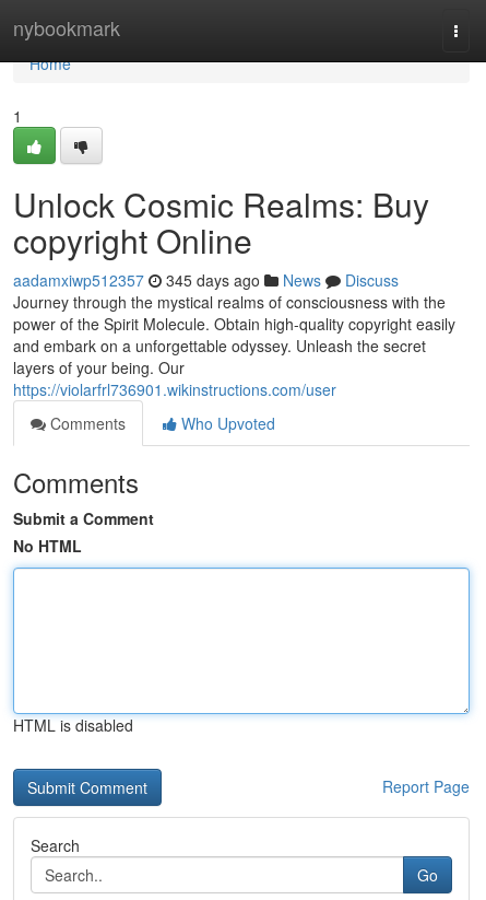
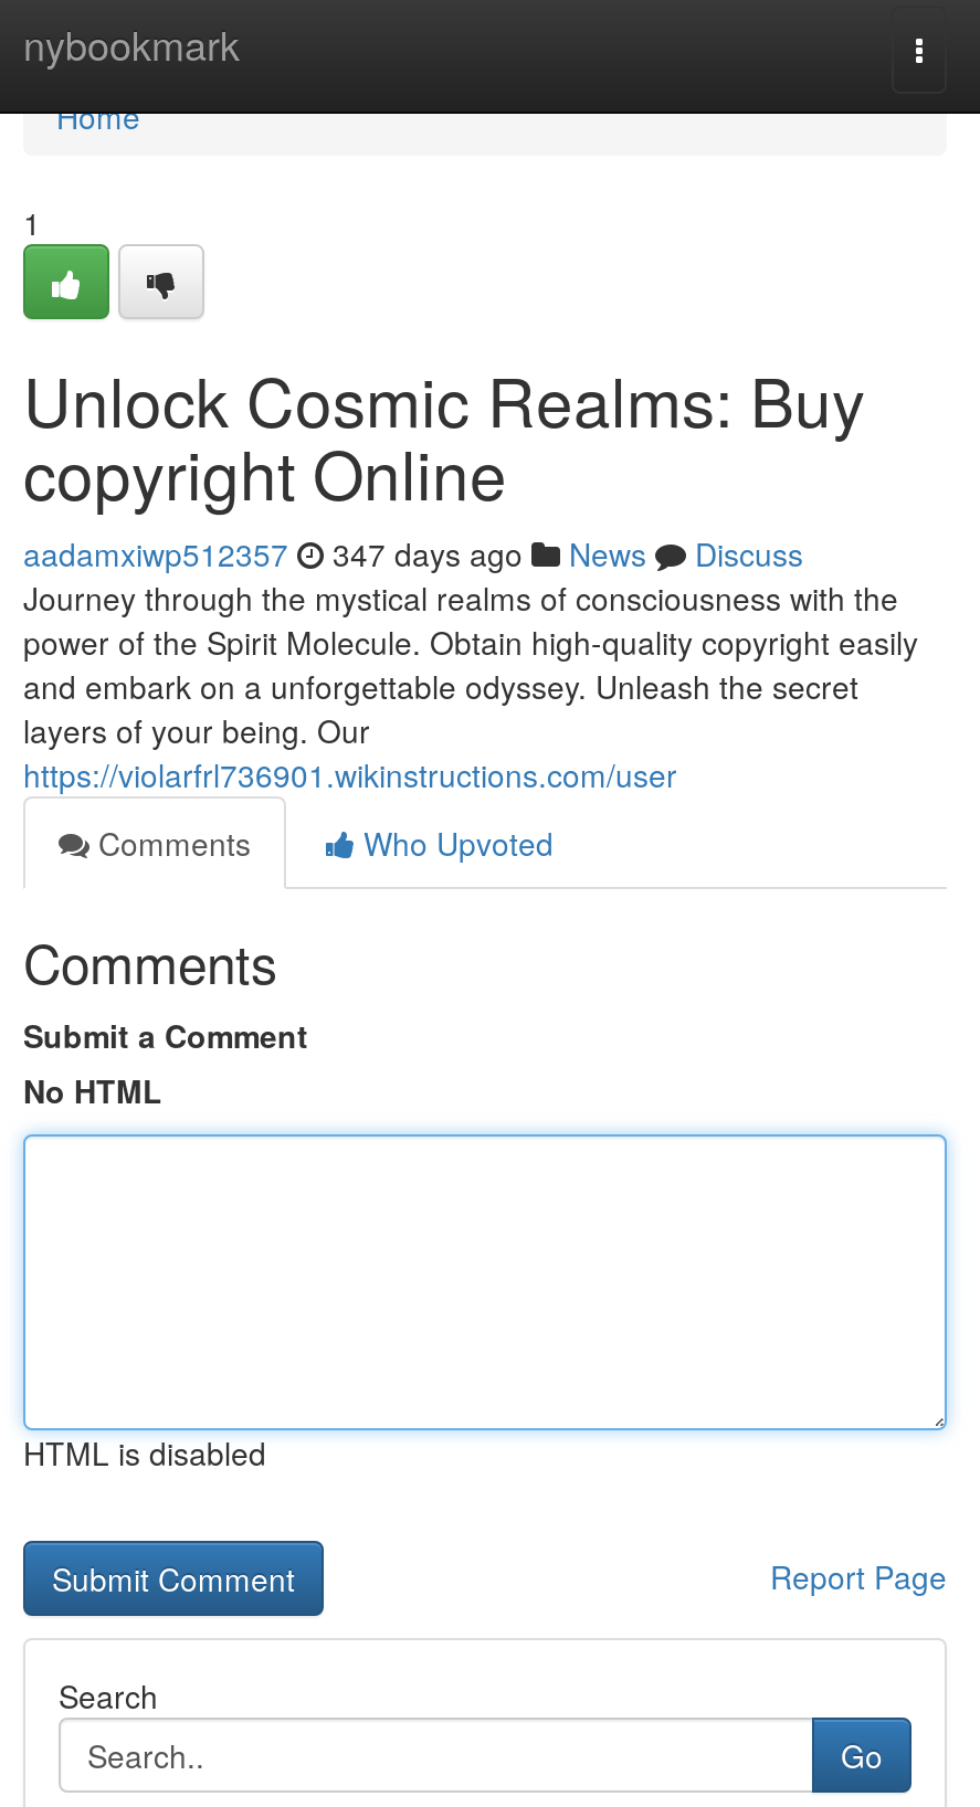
[13,269,399,291] aadamxiwp512357 345 days ago News Discuss -> [23,531,803,575] aadamxiwp512357 347 days ago News Discuss

